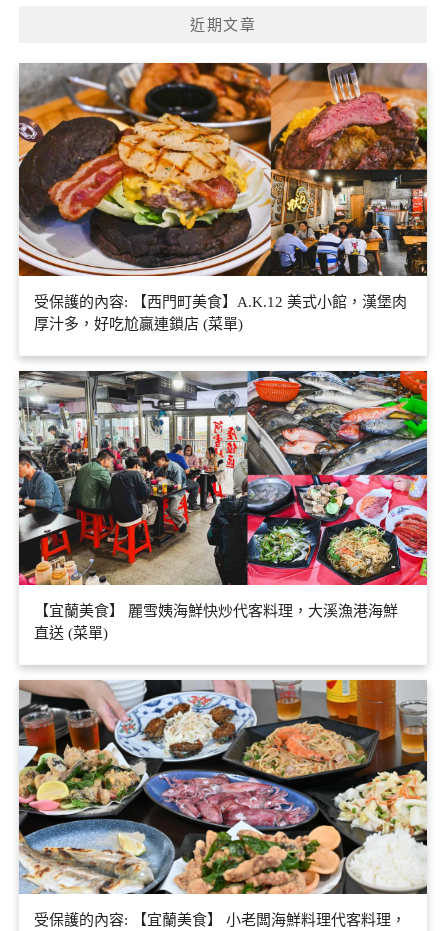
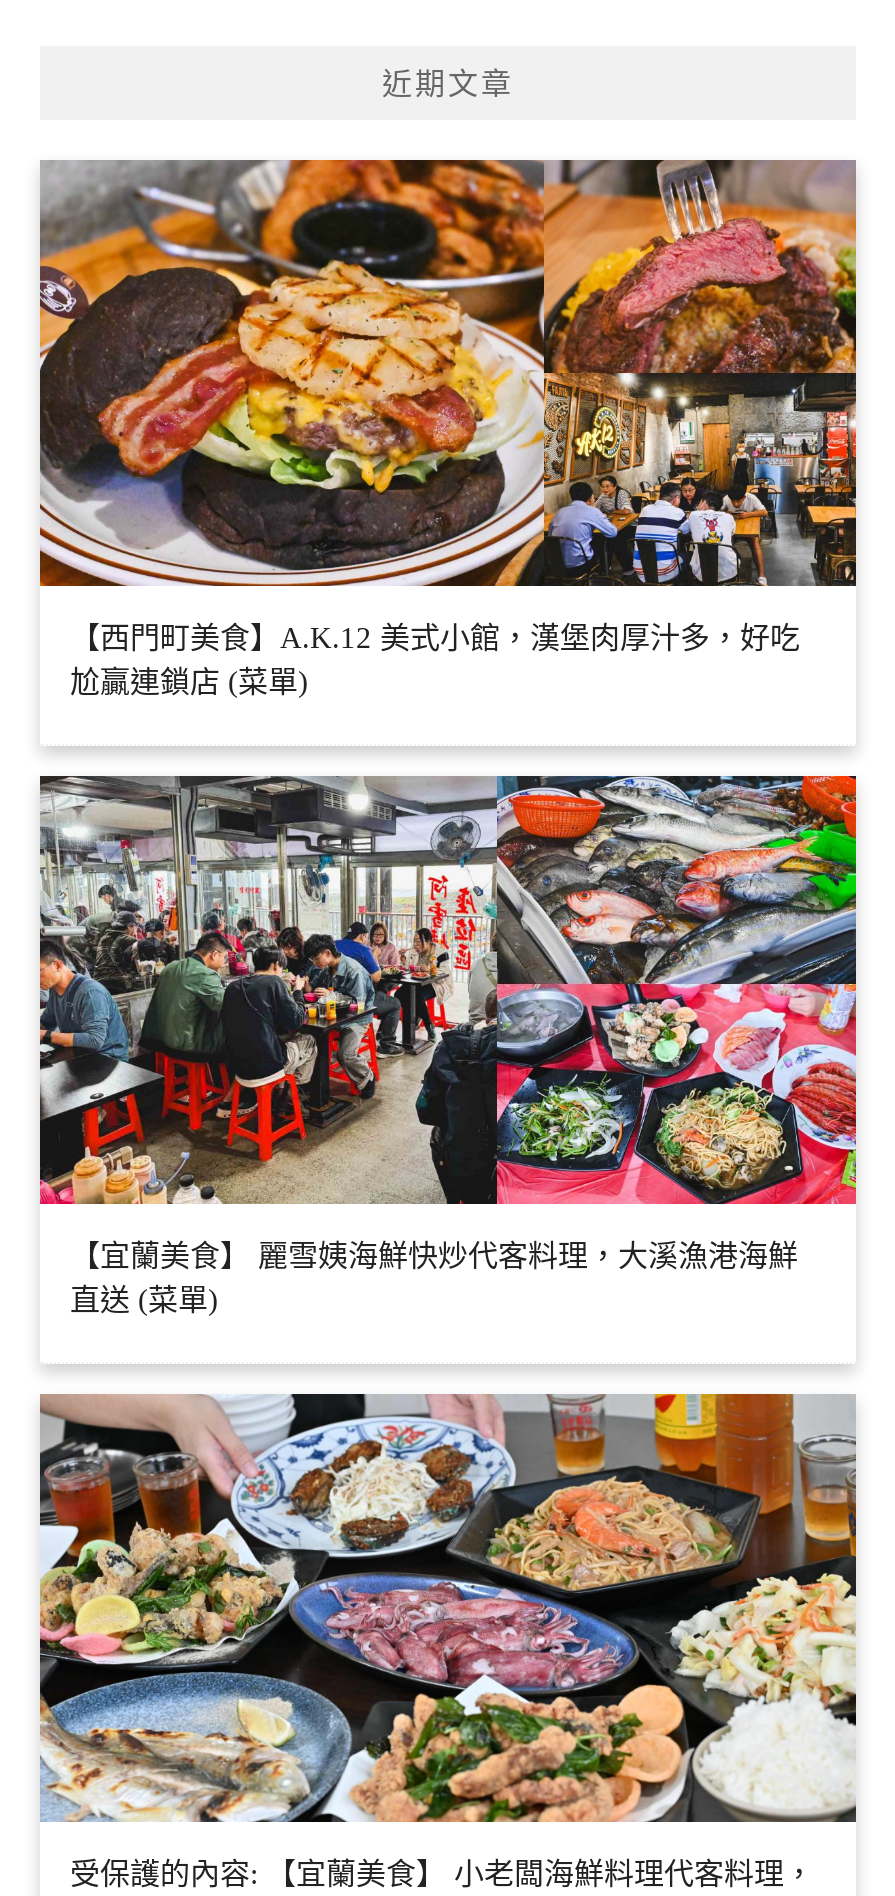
[34,294,407,332] 受保護的內容: 【西門町美食】A.K.12 美式小館，漢堡肉 | 厚汁多，好吃尬贏連鎖店 (菜單) -> [70,623,800,699] 【西門町美食】A.K.12 美式小館，漢堡肉厚汁多，好吃 | 尬贏連鎖店 (菜單)

